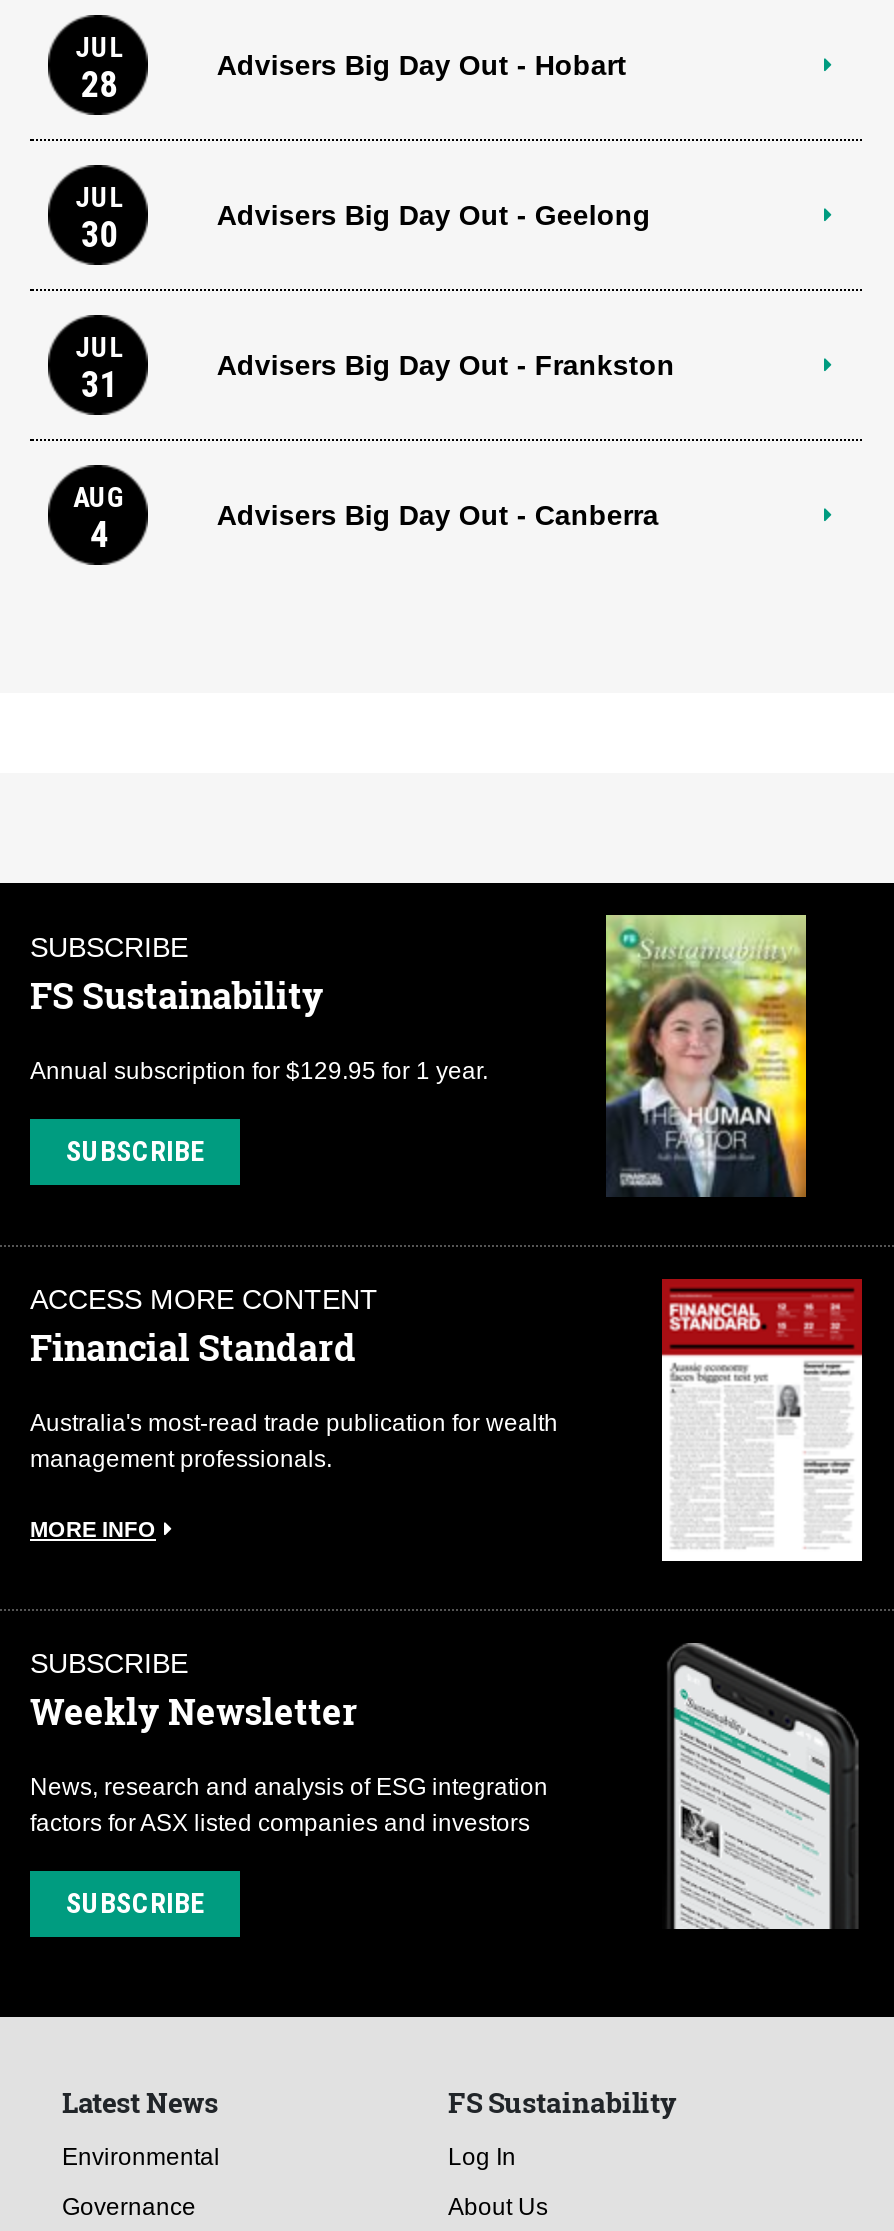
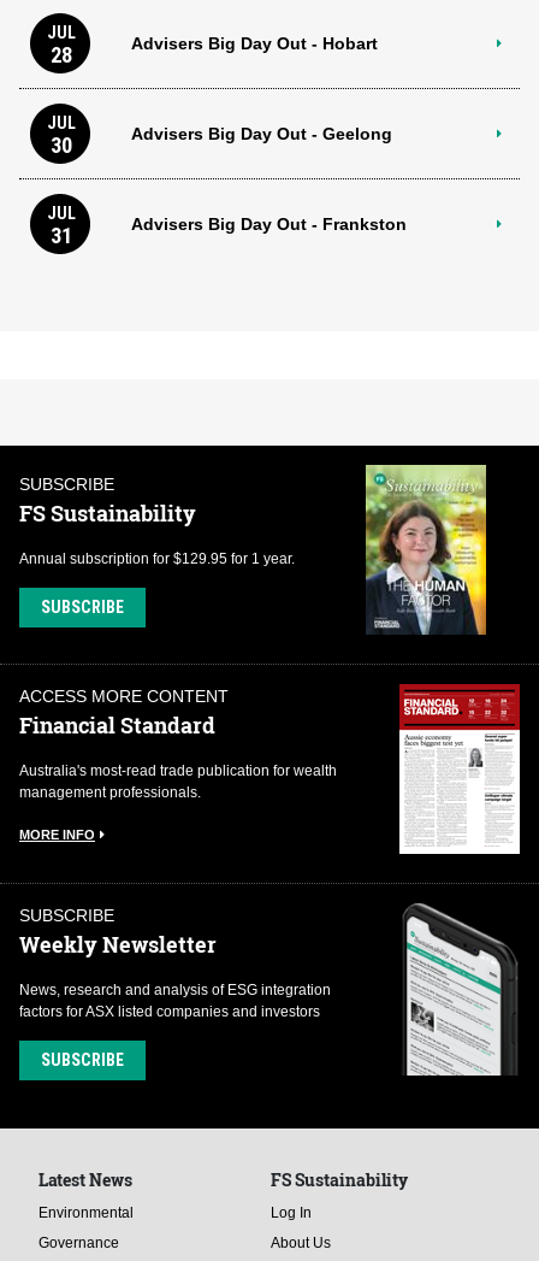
[73,479,659,557] AUG | 4 | Advisers Big Day Out - Canberra -> none

